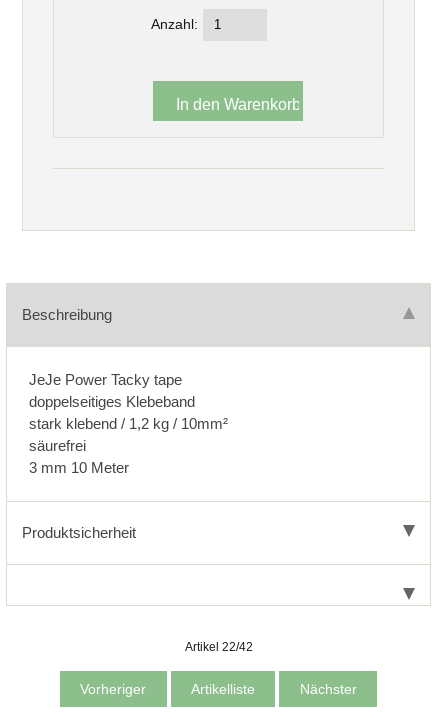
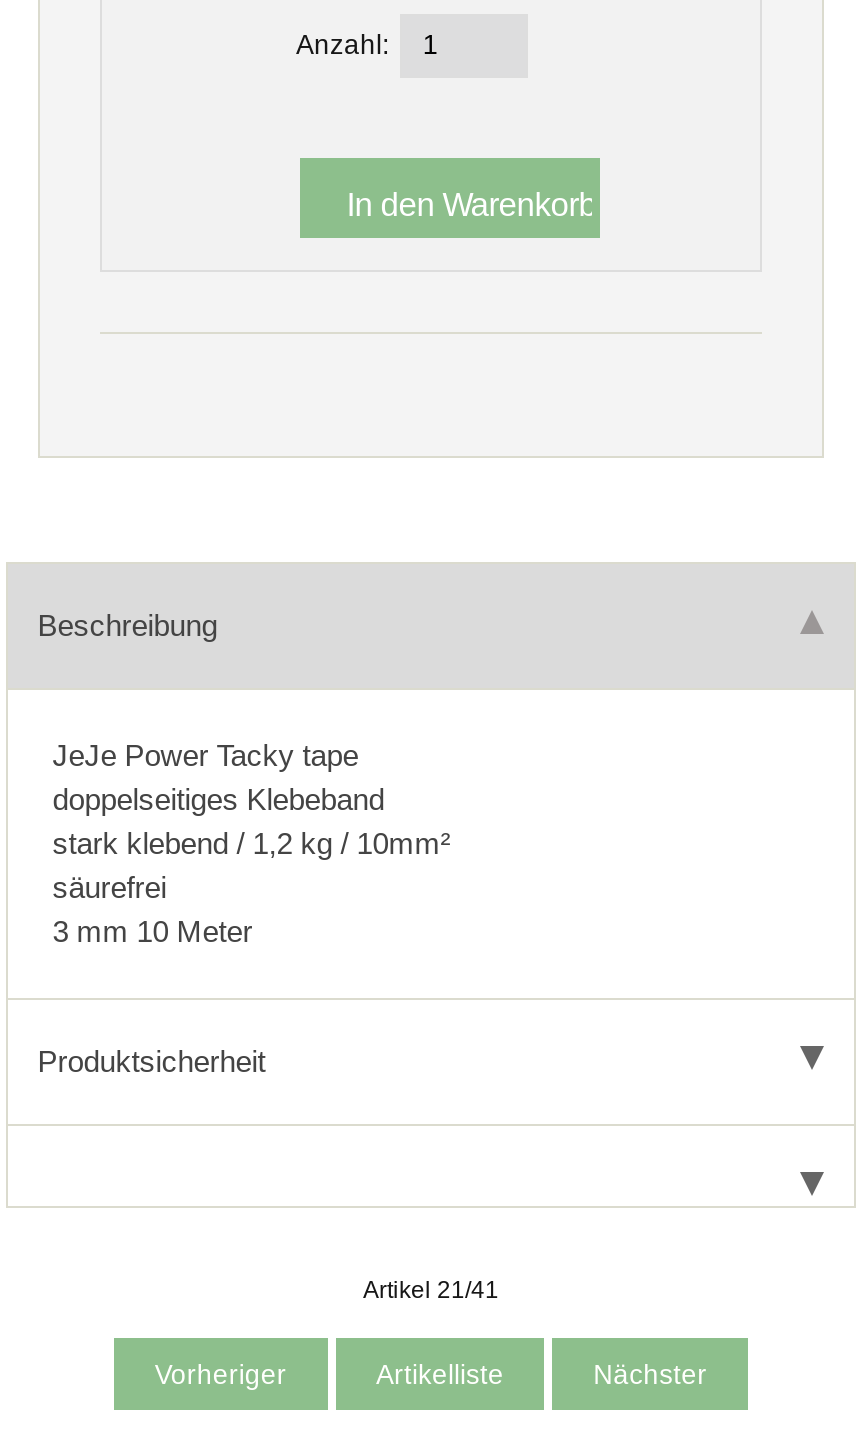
[184,640,252,654] Artikel 22/42 -> [363,1277,499,1305] Artikel 21/41

